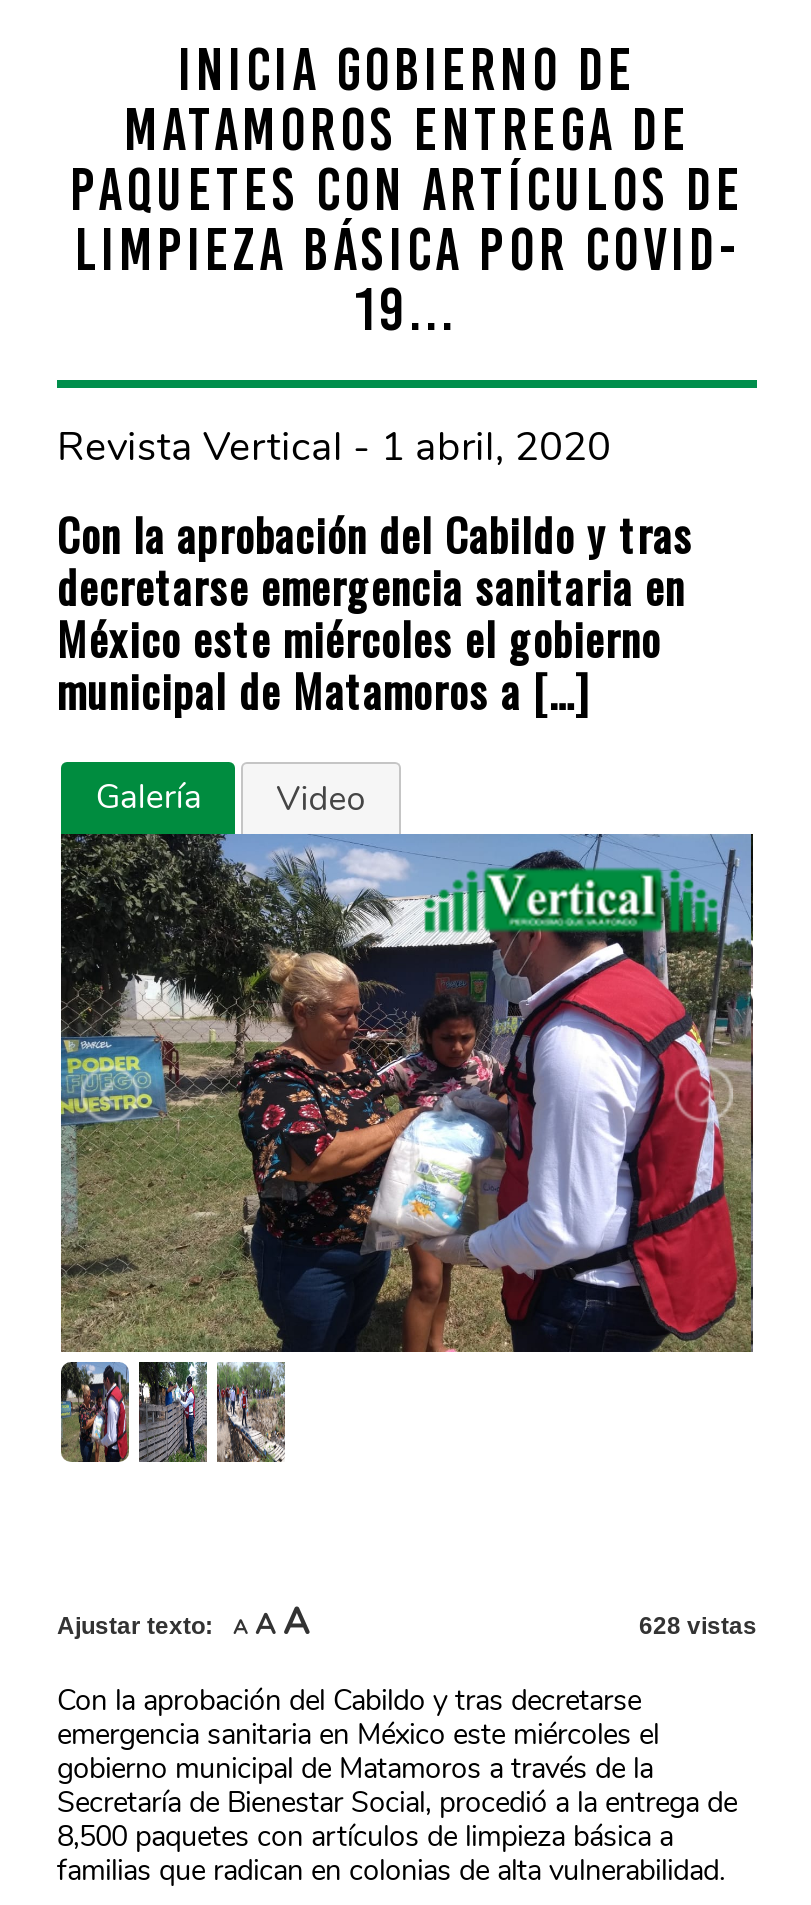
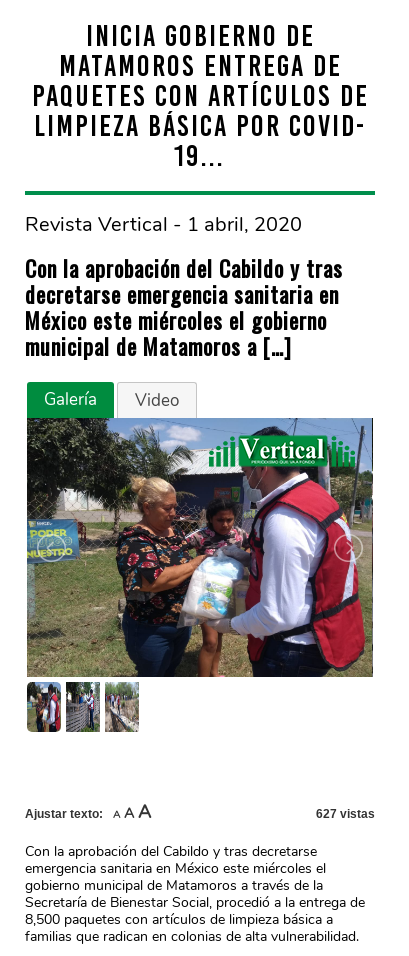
[639,1612,757,1640] 628 vistas -> [316,807,375,821] 627 vistas

